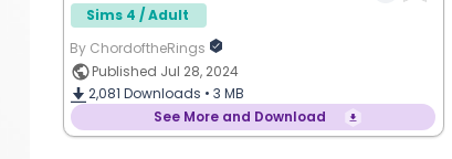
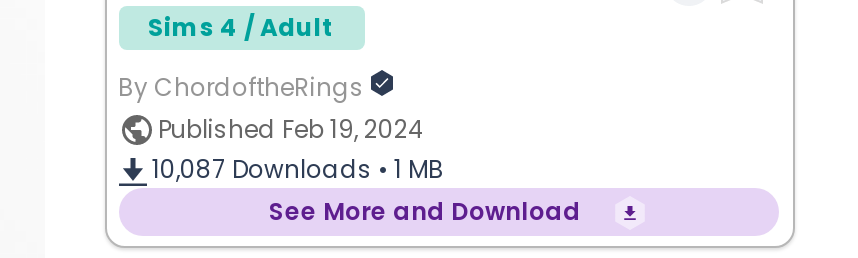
[92,62,239,80] Published Jul 28, 2024 -> [158,112,424,146] Published Feb 19, 2024
[89,84,245,102] 2,081 Downloads • 3 MB -> [152,152,444,186] 10,087 Downloads • 1 MB

